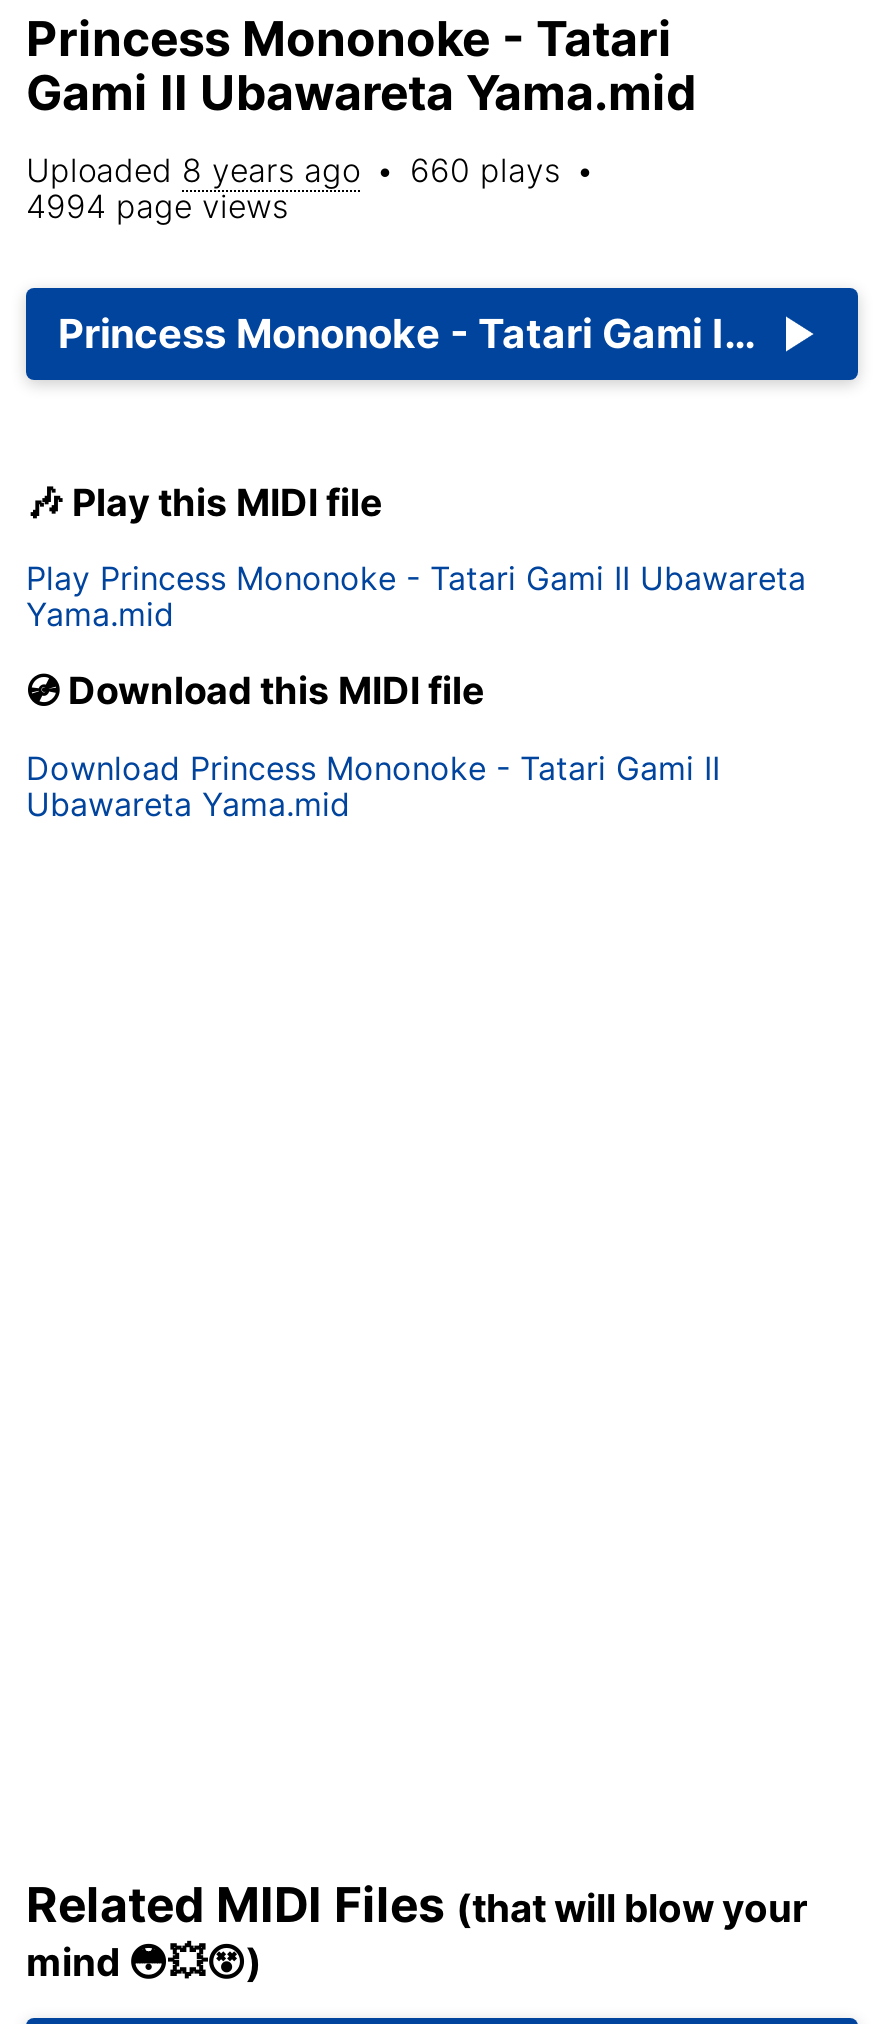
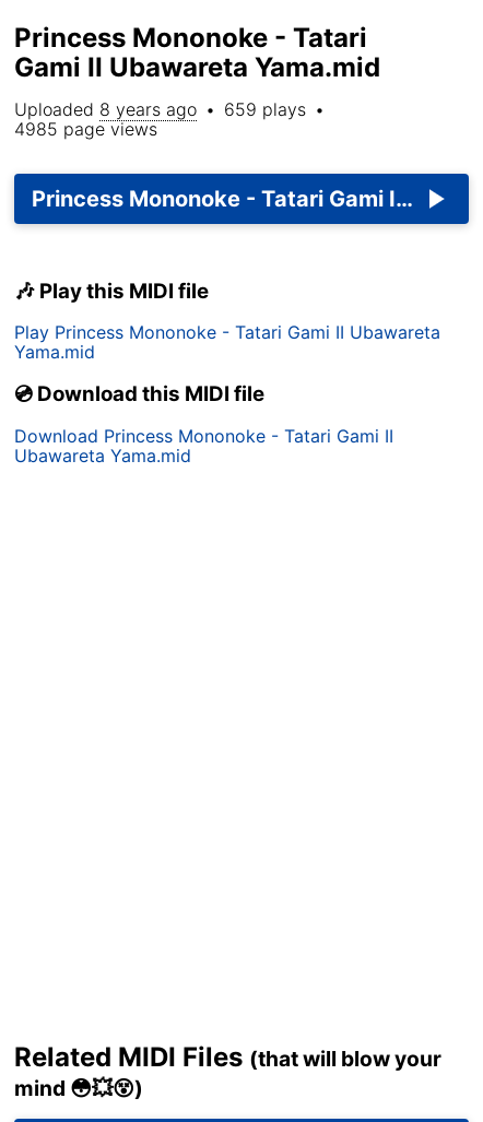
[26,150,594,190] Uploaded 8 years ago • 660 plays • -> [14,98,325,120] Uploaded 8 years ago • 659 plays •
[26,186,288,226] 4994 page views -> [14,118,157,140] 4985 page views

